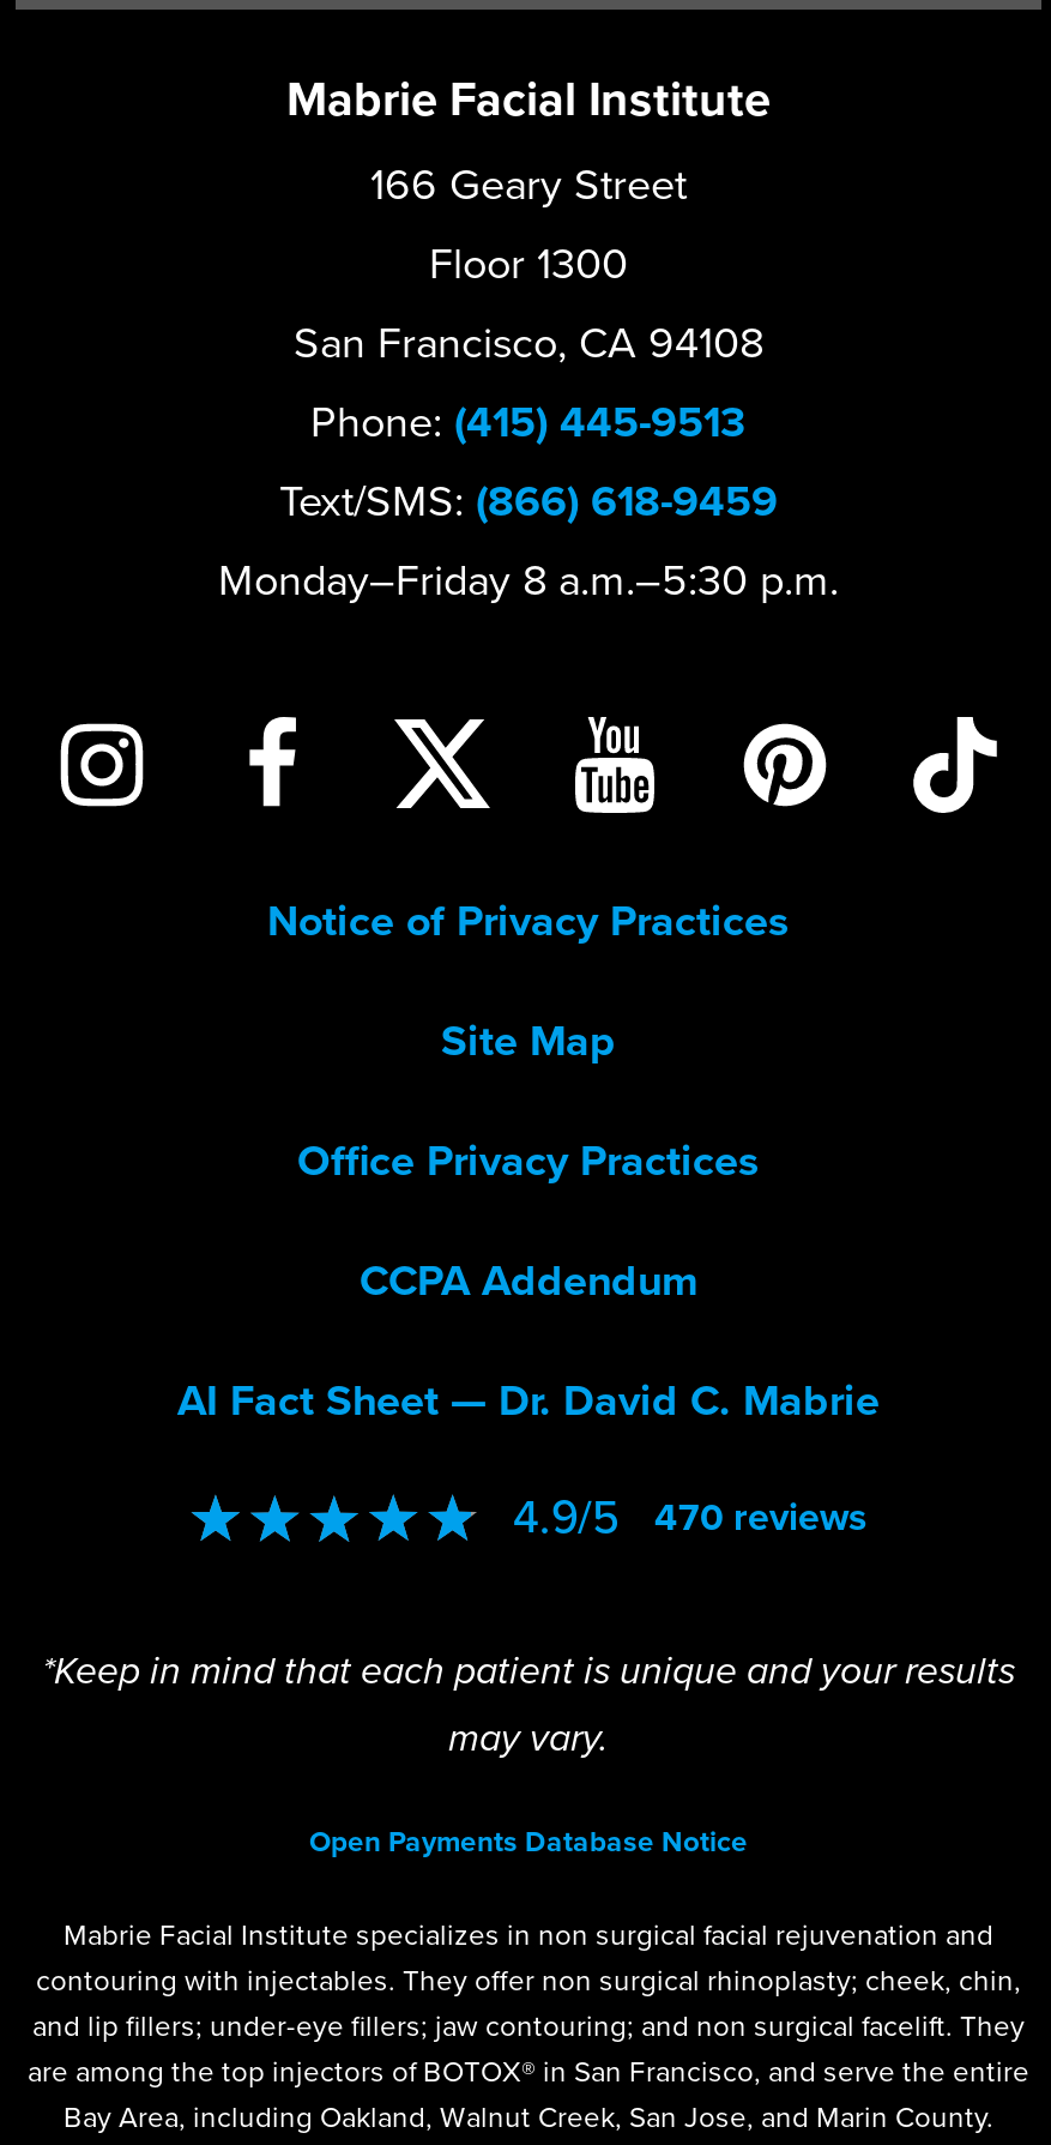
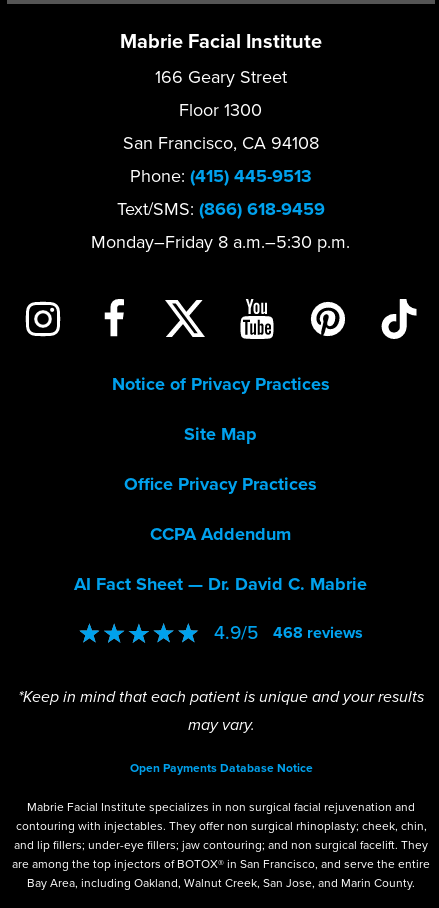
[513,1489,868,1544] 4.9/5 470 reviews -> [214,621,363,644] 4.9/5 468 reviews

